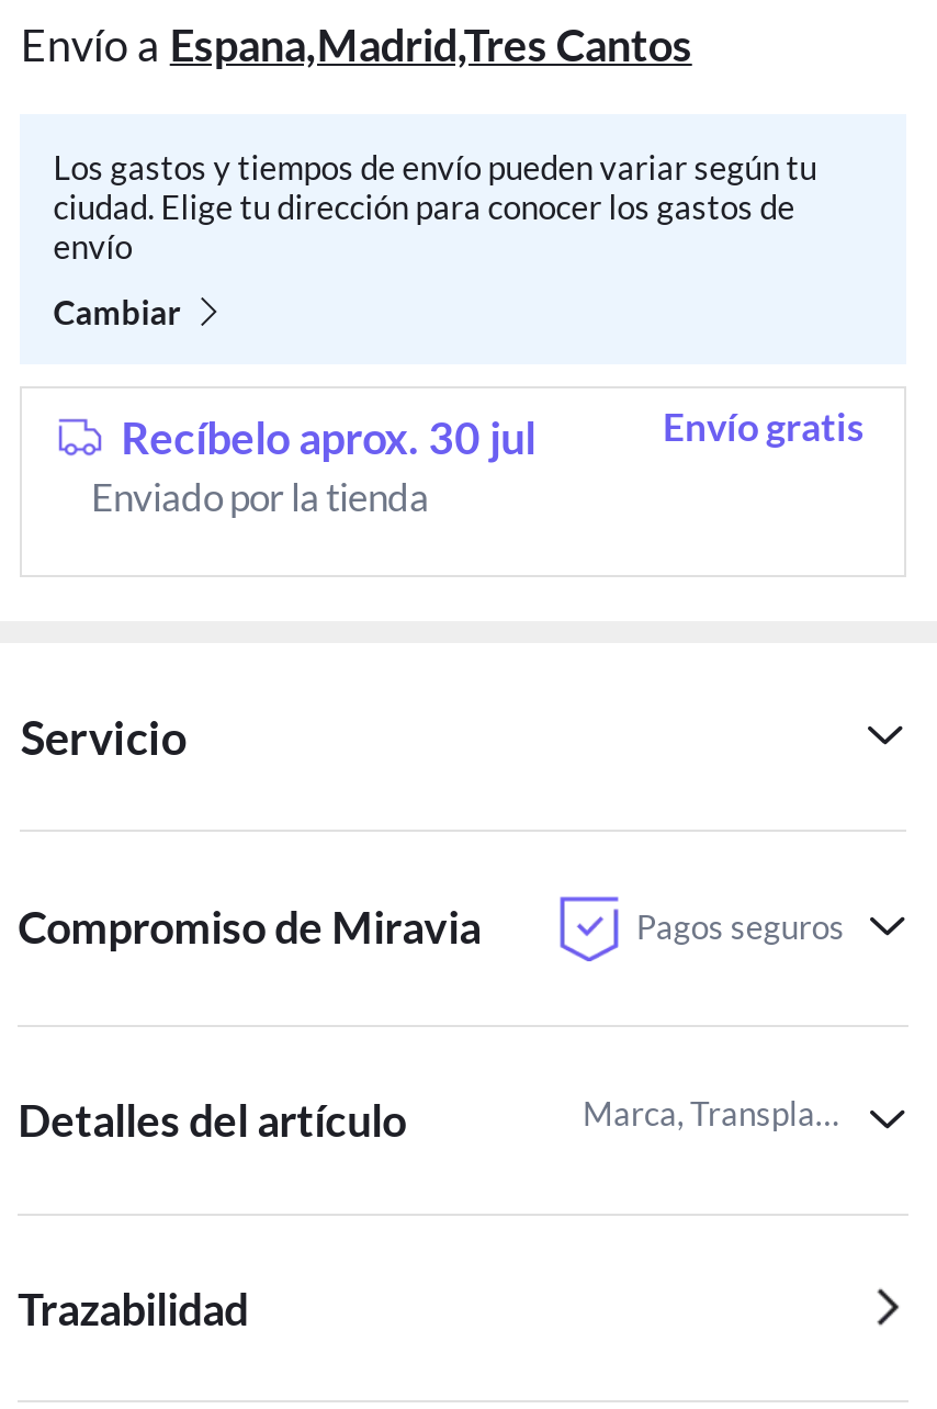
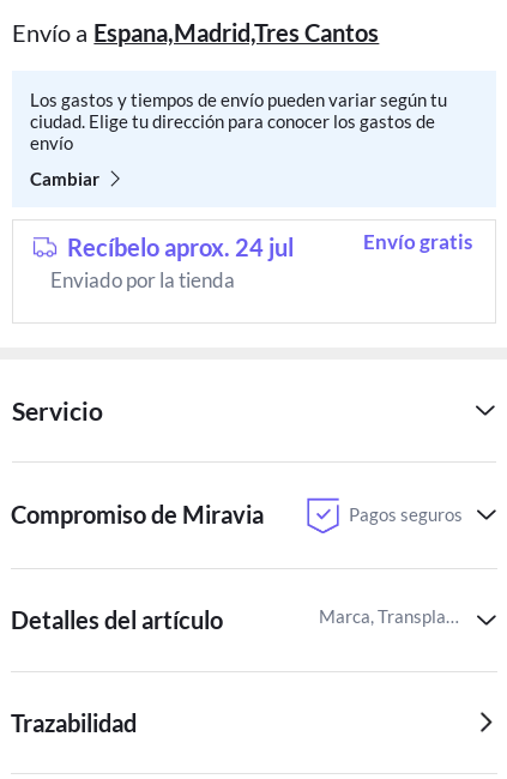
[121,410,536,463] Recíbelo aprox. 30 jul -> [67,233,294,261] Recíbelo aprox. 24 jul

